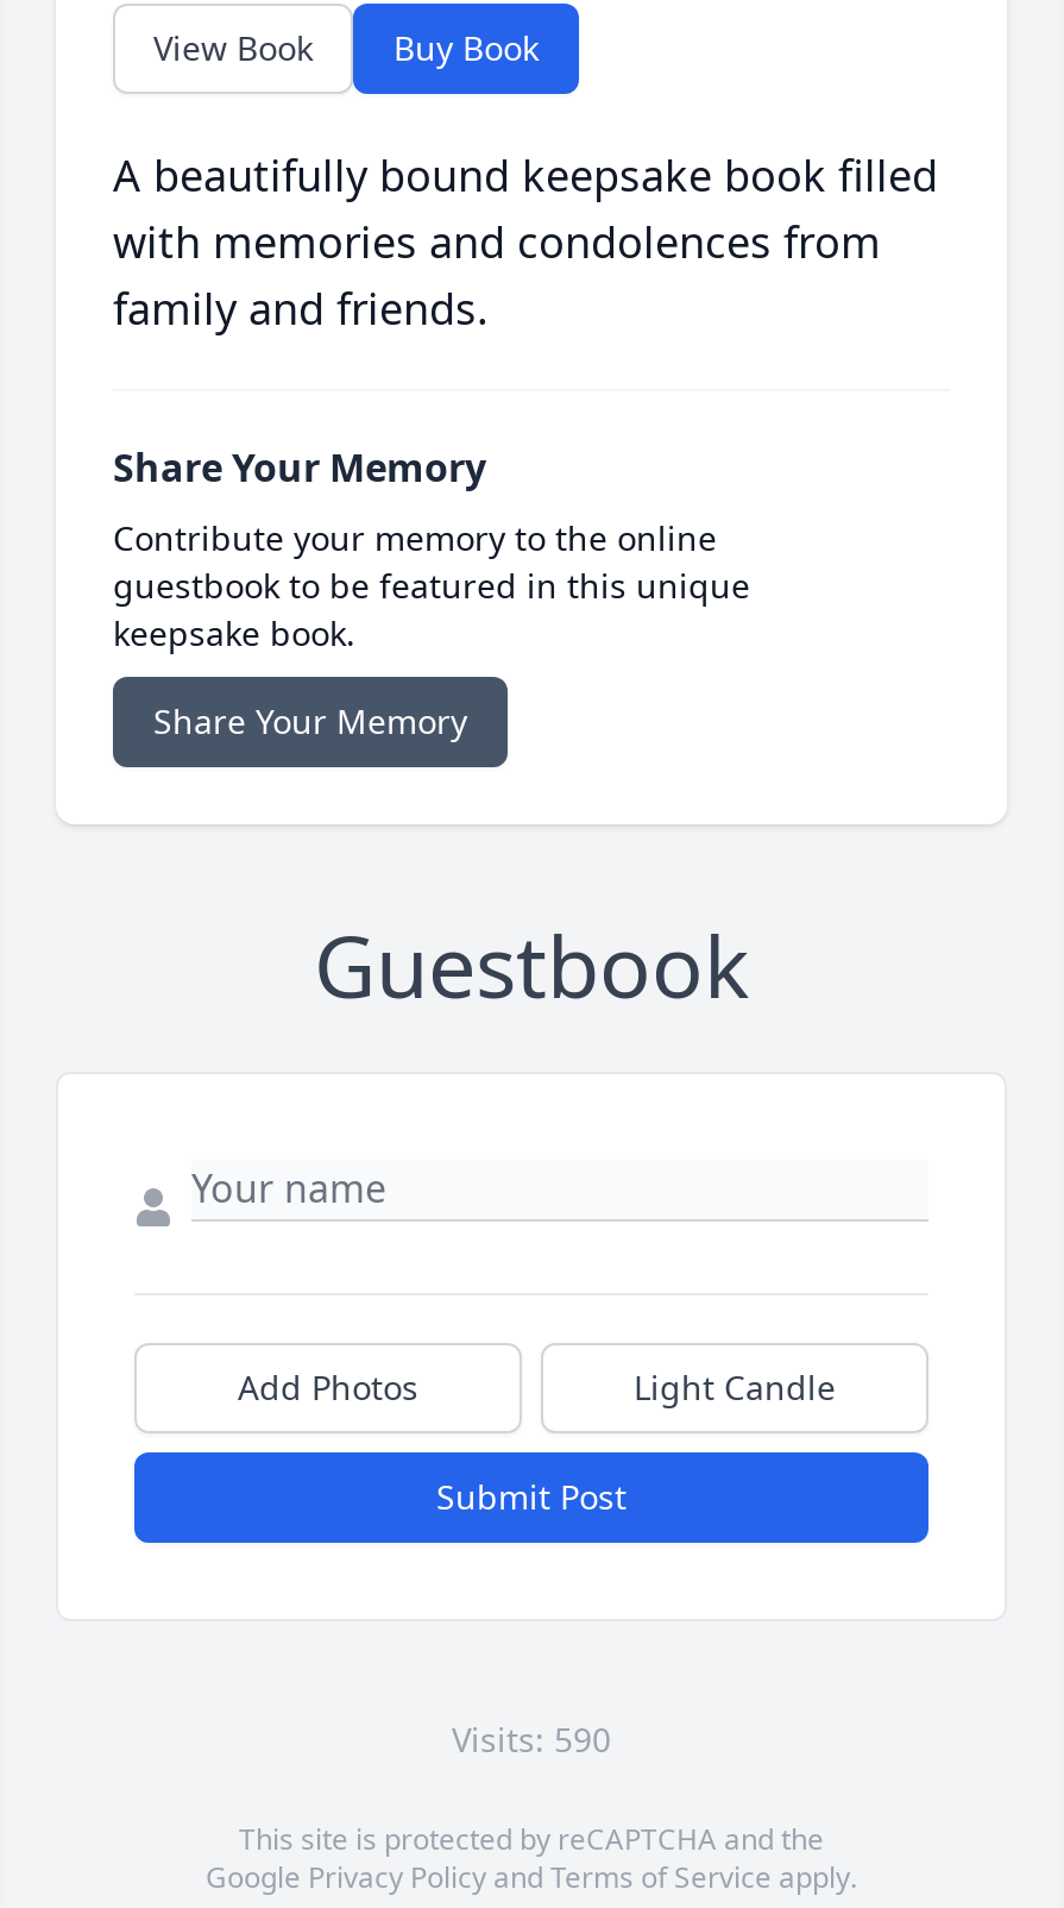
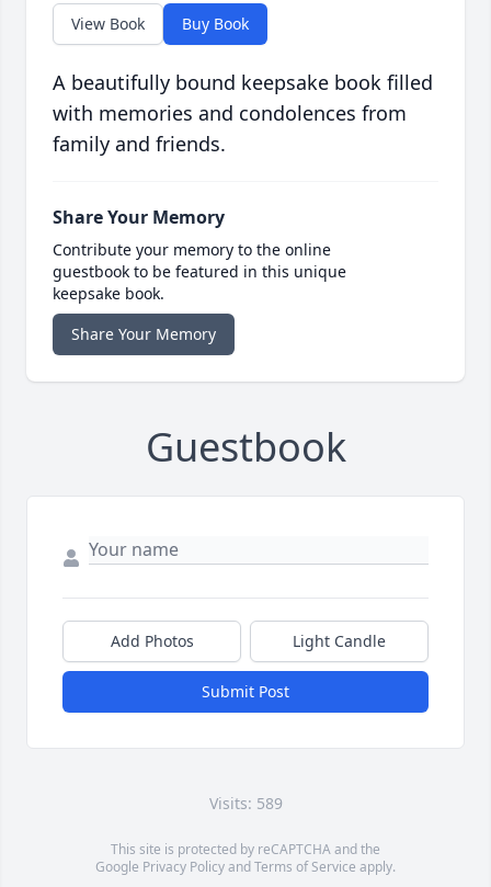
[452,1717,611,1762] Visits: 590 -> [209,793,282,814] Visits: 589

